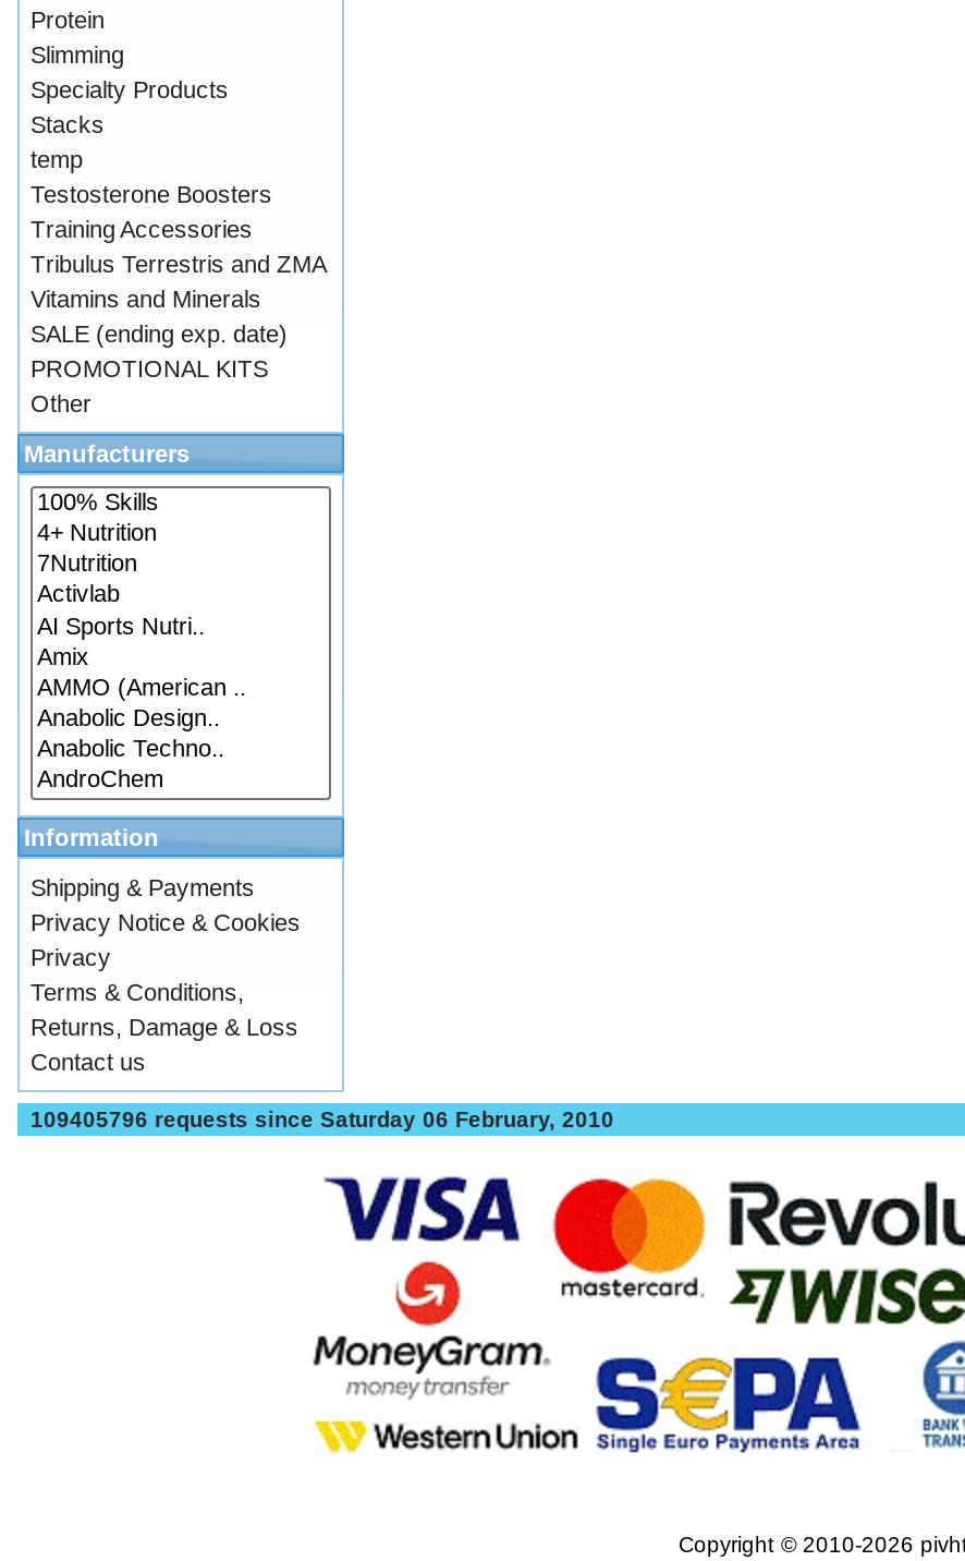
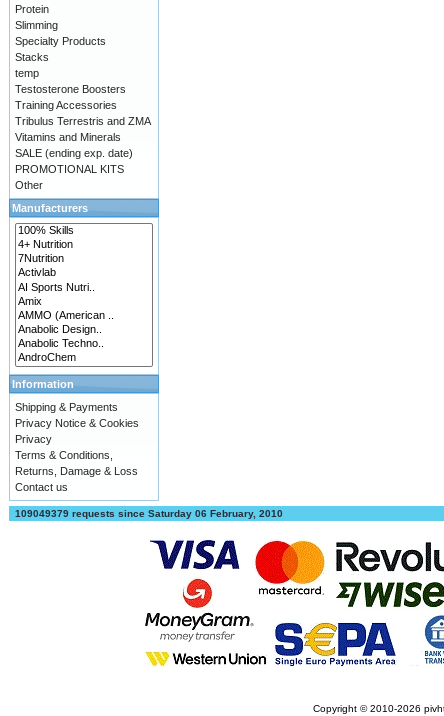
[17,1107,627,1131] 109405796 requests since Saturday 06 February, 2010 -> [9,508,289,519] 109049379 requests since Saturday 06 February, 2010

